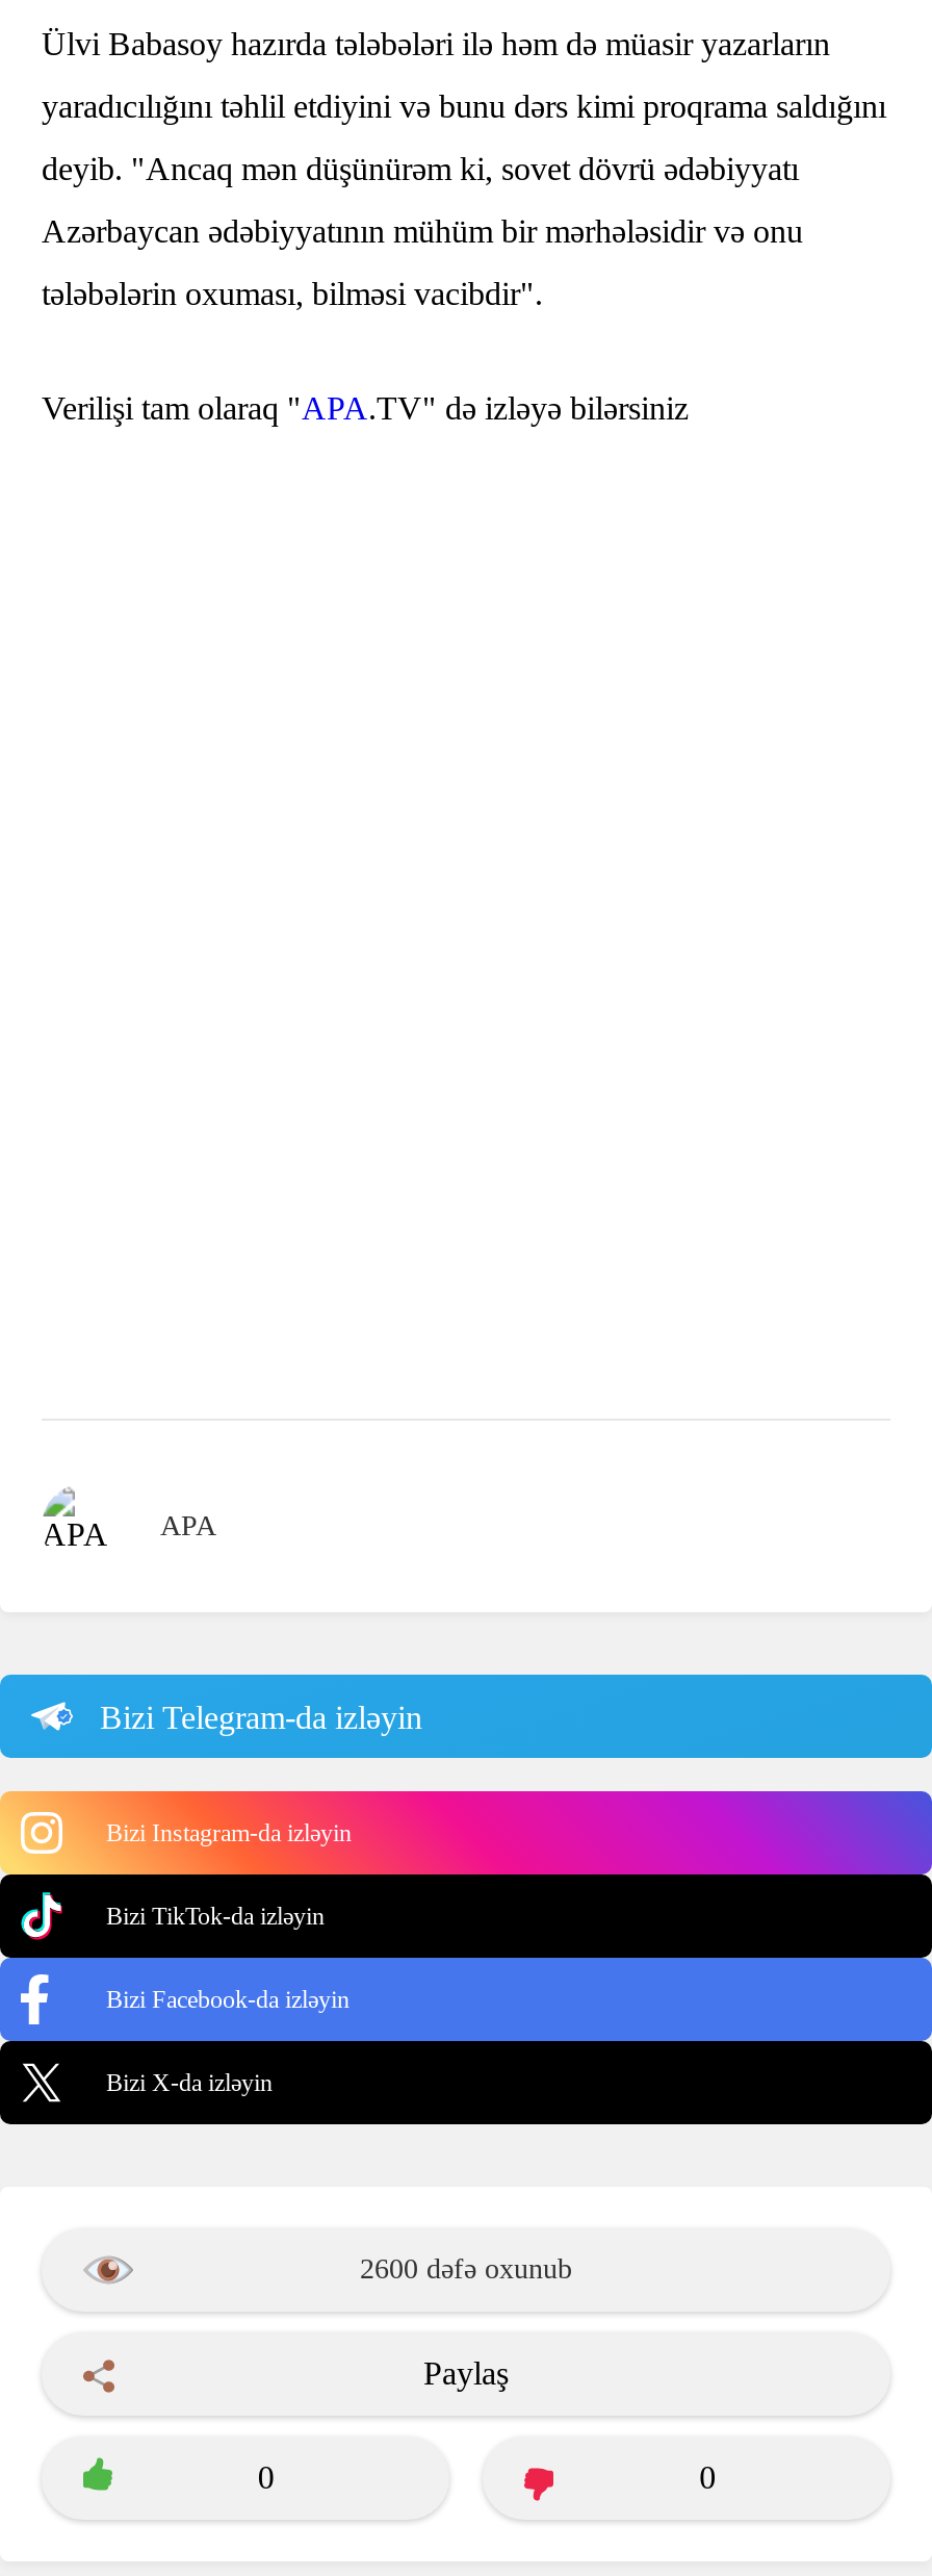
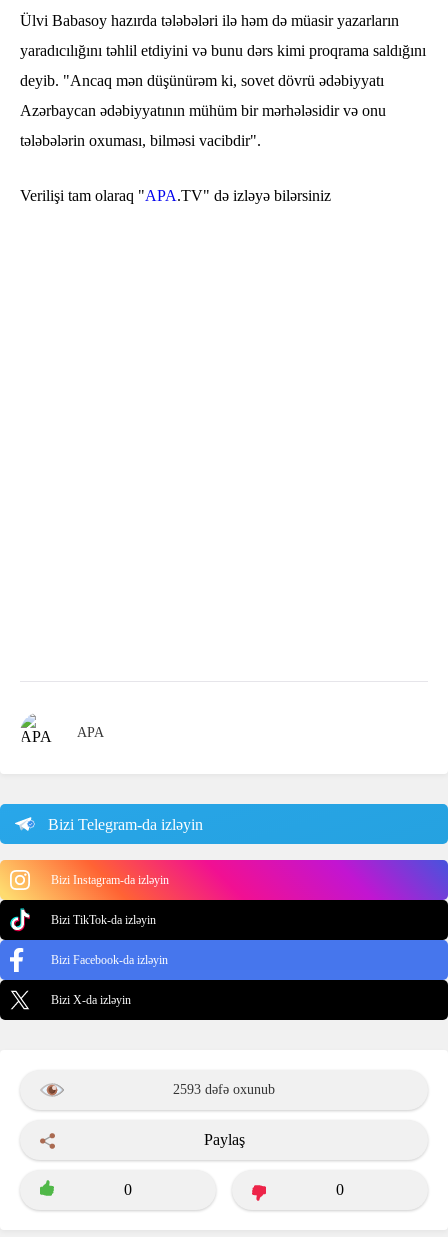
[360,2254,572,2285] 2600 dəfə oxunub -> [173,1082,275,1097] 2593 dəfə oxunub

